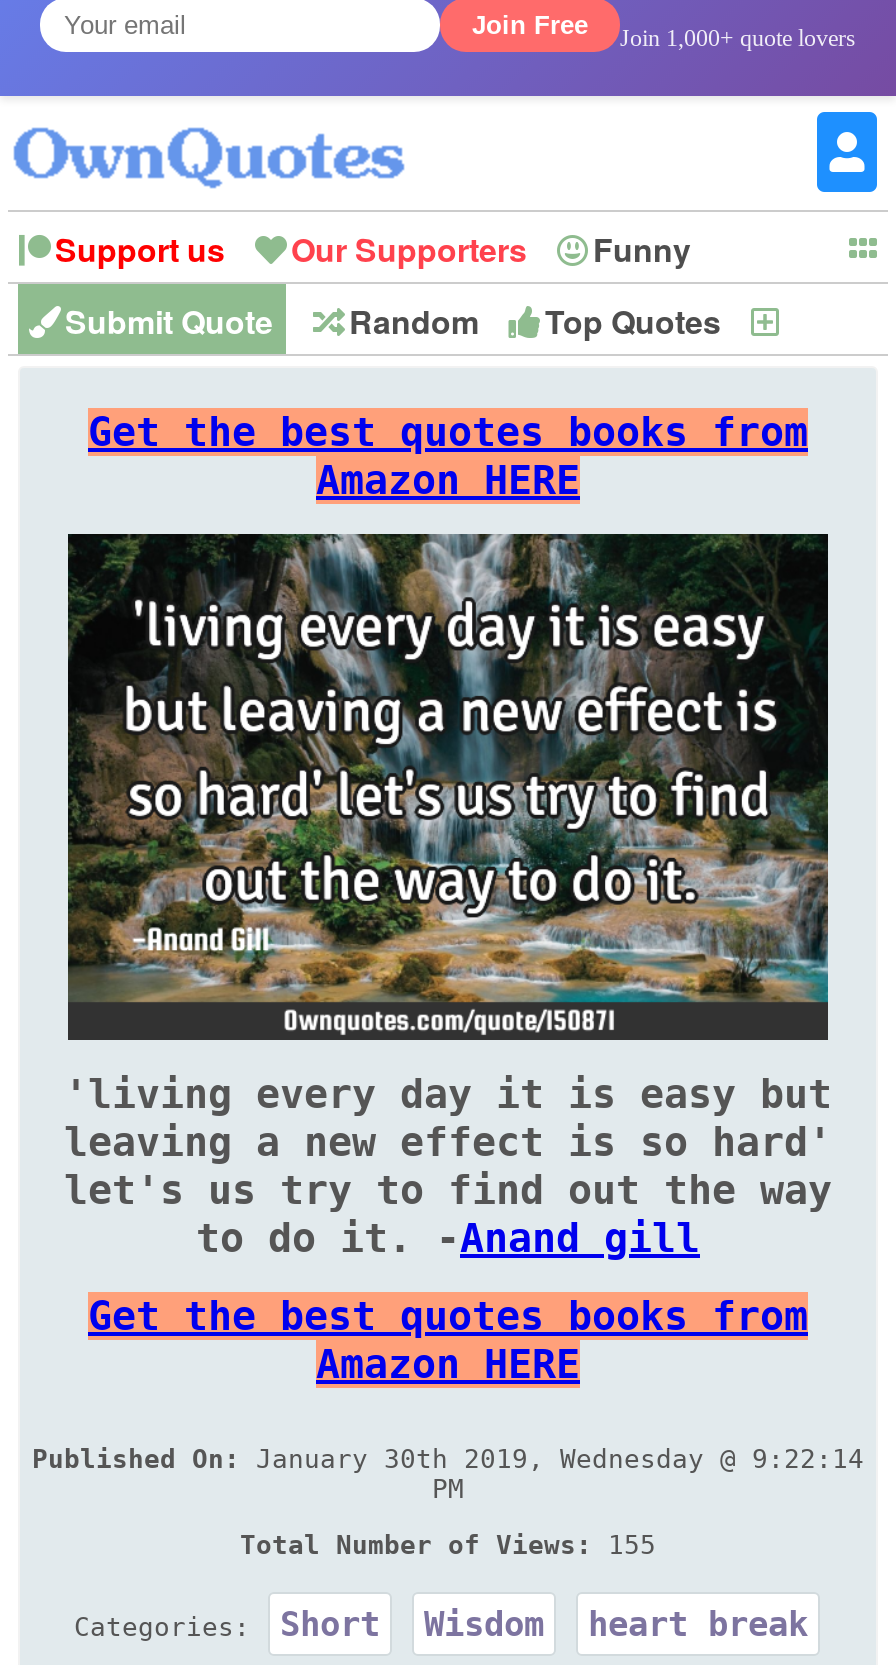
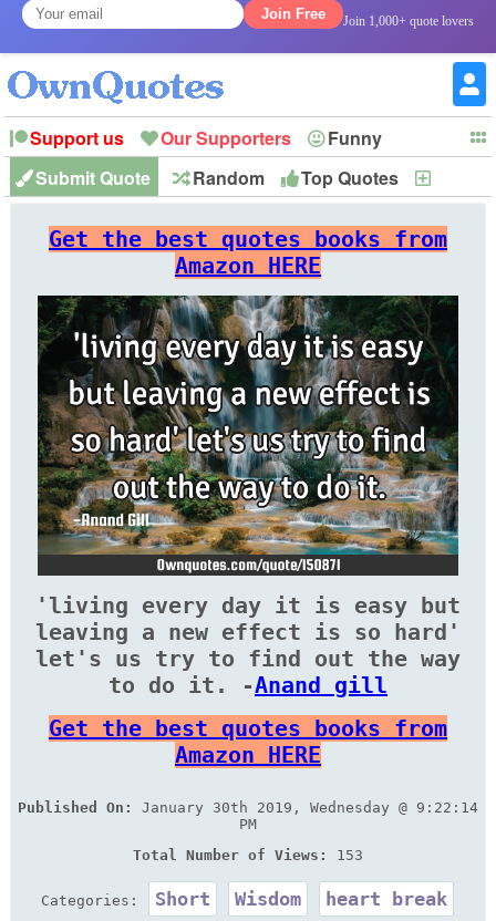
[240,1531,656,1561] Total Number of Views: 155 -> [133,847,363,864] Total Number of Views: 153

